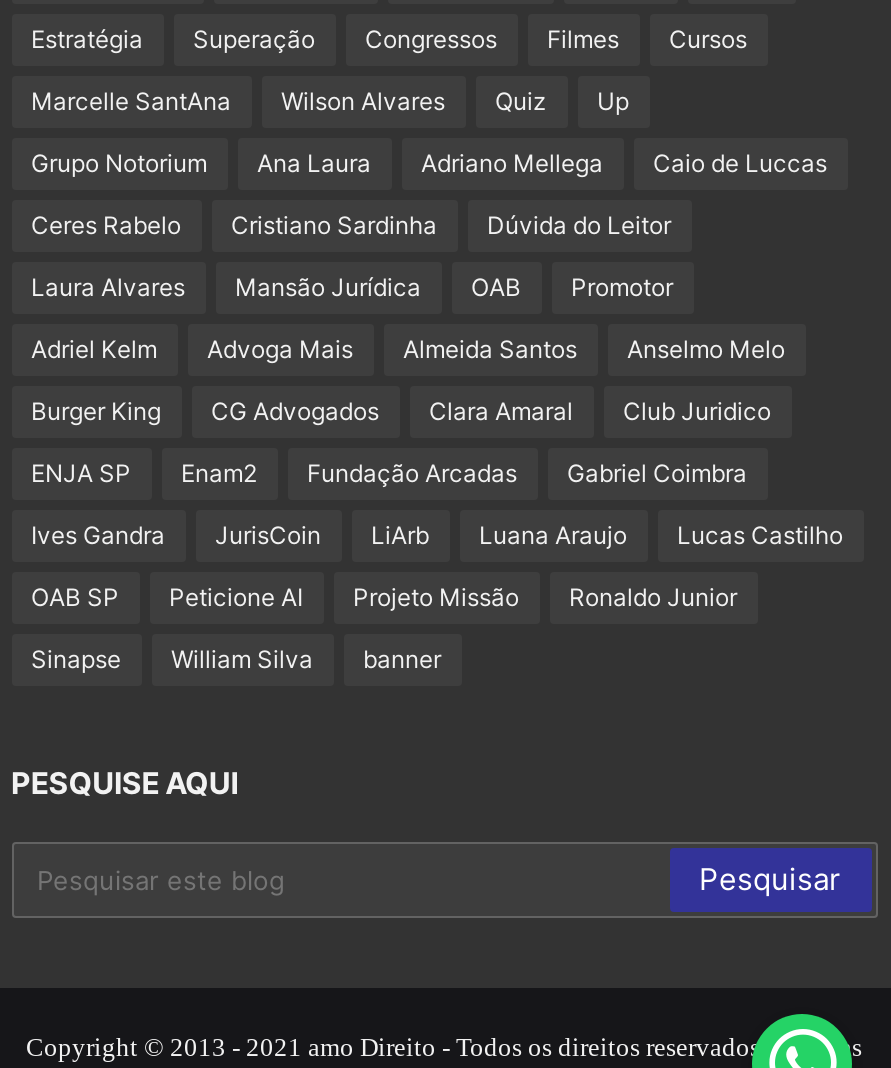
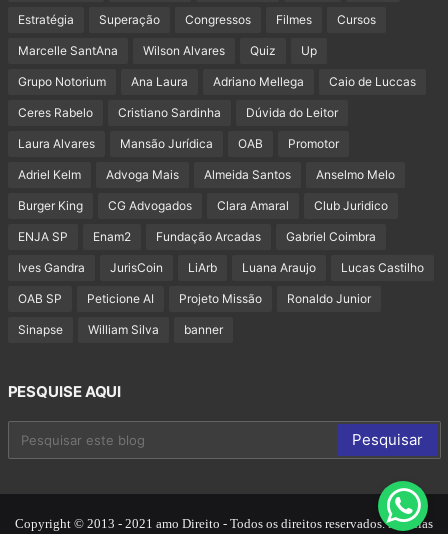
[752,962,852,1028] [image] -> [377,480,429,514] [image]

